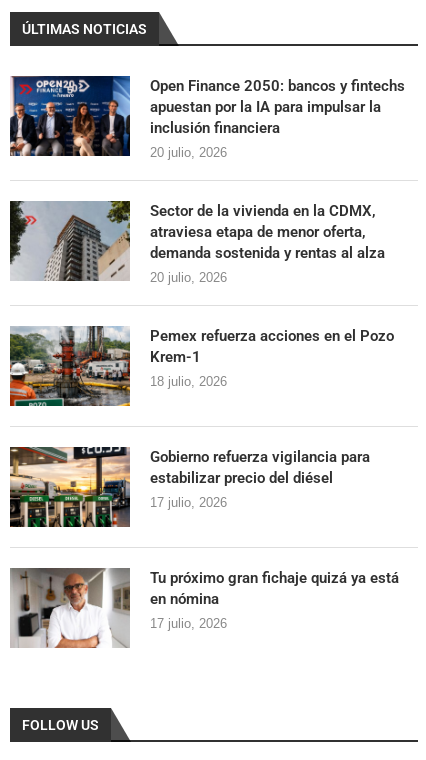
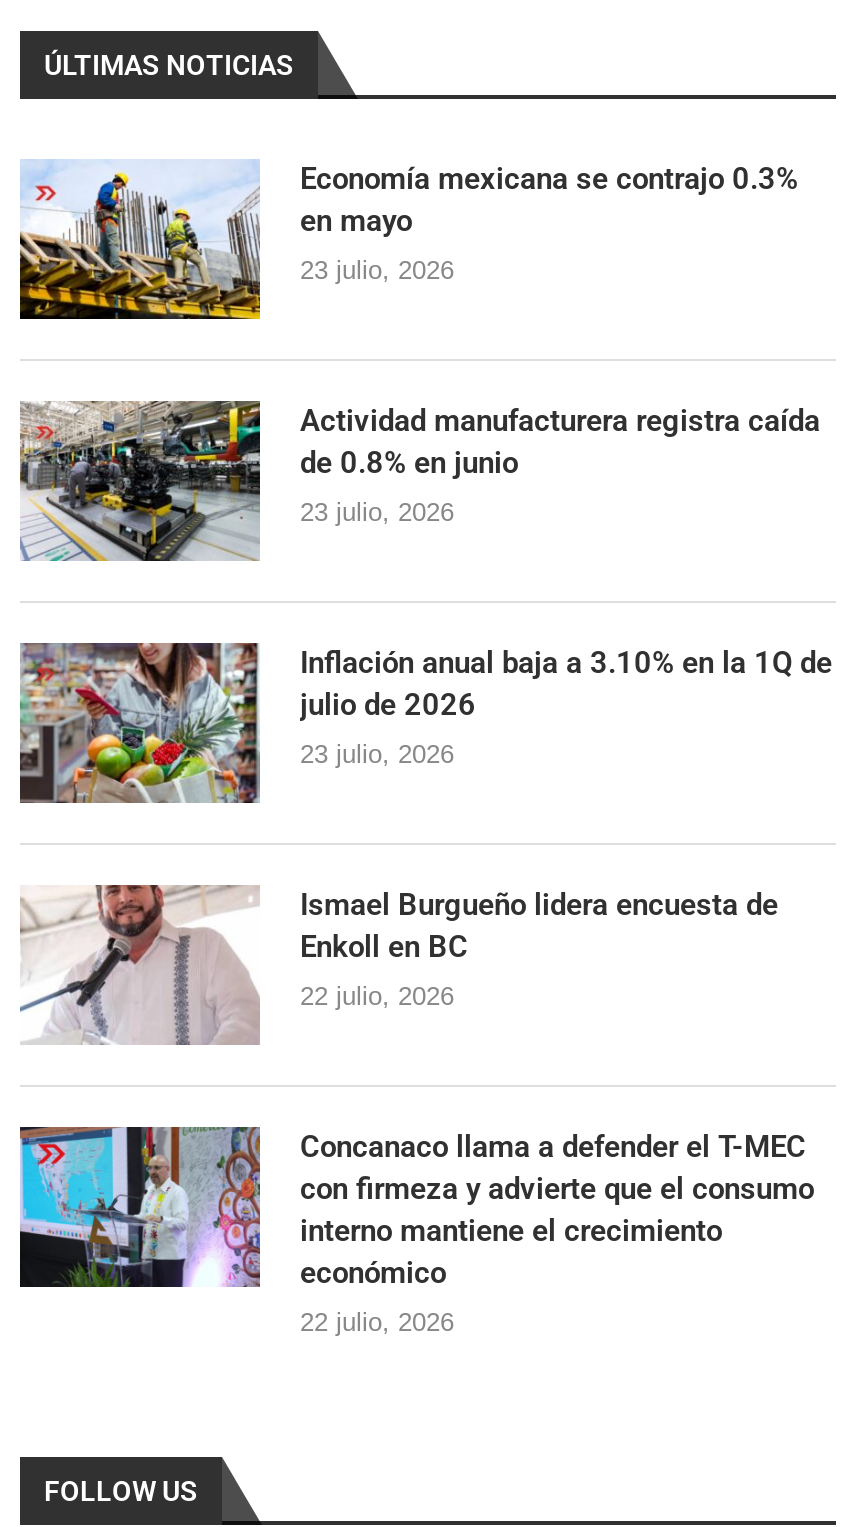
[9,75,405,160] [image] | Open Finance 2050: bancos y fintechs | apuestan por la IA para impulsar la | inclusión financiera | 20 julio, 2026 -> [18,159,798,321] [image] | Economía mexicana se contrajo 0.3% | en mayo | 23 julio, 2026
[9,197,385,285] [image] | Sector de la vivienda en la CDMX, | atraviesa etapa de menor oferta, | demanda sostenida y rentas al alza | 20 julio, 2026 -> [18,399,820,569] [image] | Actividad manufacturera registra caída | de 0.8% en junio | 23 julio, 2026
[9,318,394,407] [image] | Pemex refuerza acciones en el Pozo | Krem-1 | 18 julio, 2026 -> [20,641,832,819] [image] | Inflación anual baja a 3.10% en la 1Q de | julio de 2026 | 23 julio, 2026
[9,439,370,528] [image] | Gobierno refuerza vigilancia para | estabilizar precio del diésel | 17 julio, 2026 -> [20,883,778,1061] [image] | Ismael Burgueño lidera encuesta de | Enkoll en BC | 22 julio, 2026
[9,560,399,649] [image] | Tu próximo gran fichaje quizá ya está | en nómina | 17 julio, 2026 -> [18,1125,814,1337] [image] | Concanaco llama a defender el T-MEC | con firmeza y advierte que el consumo | interno mantiene el crecimiento | económico | 22 julio, 2026

